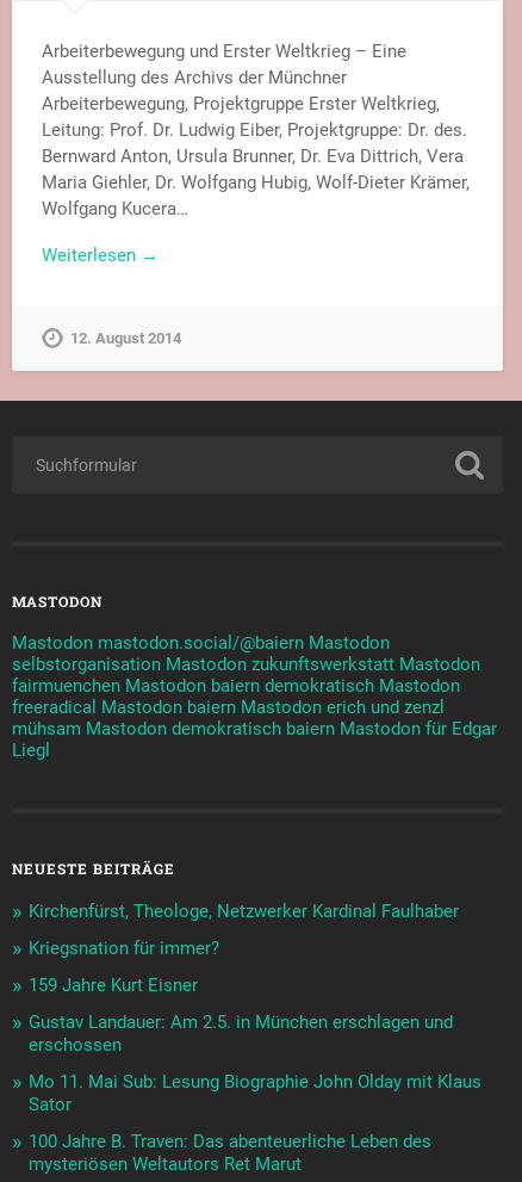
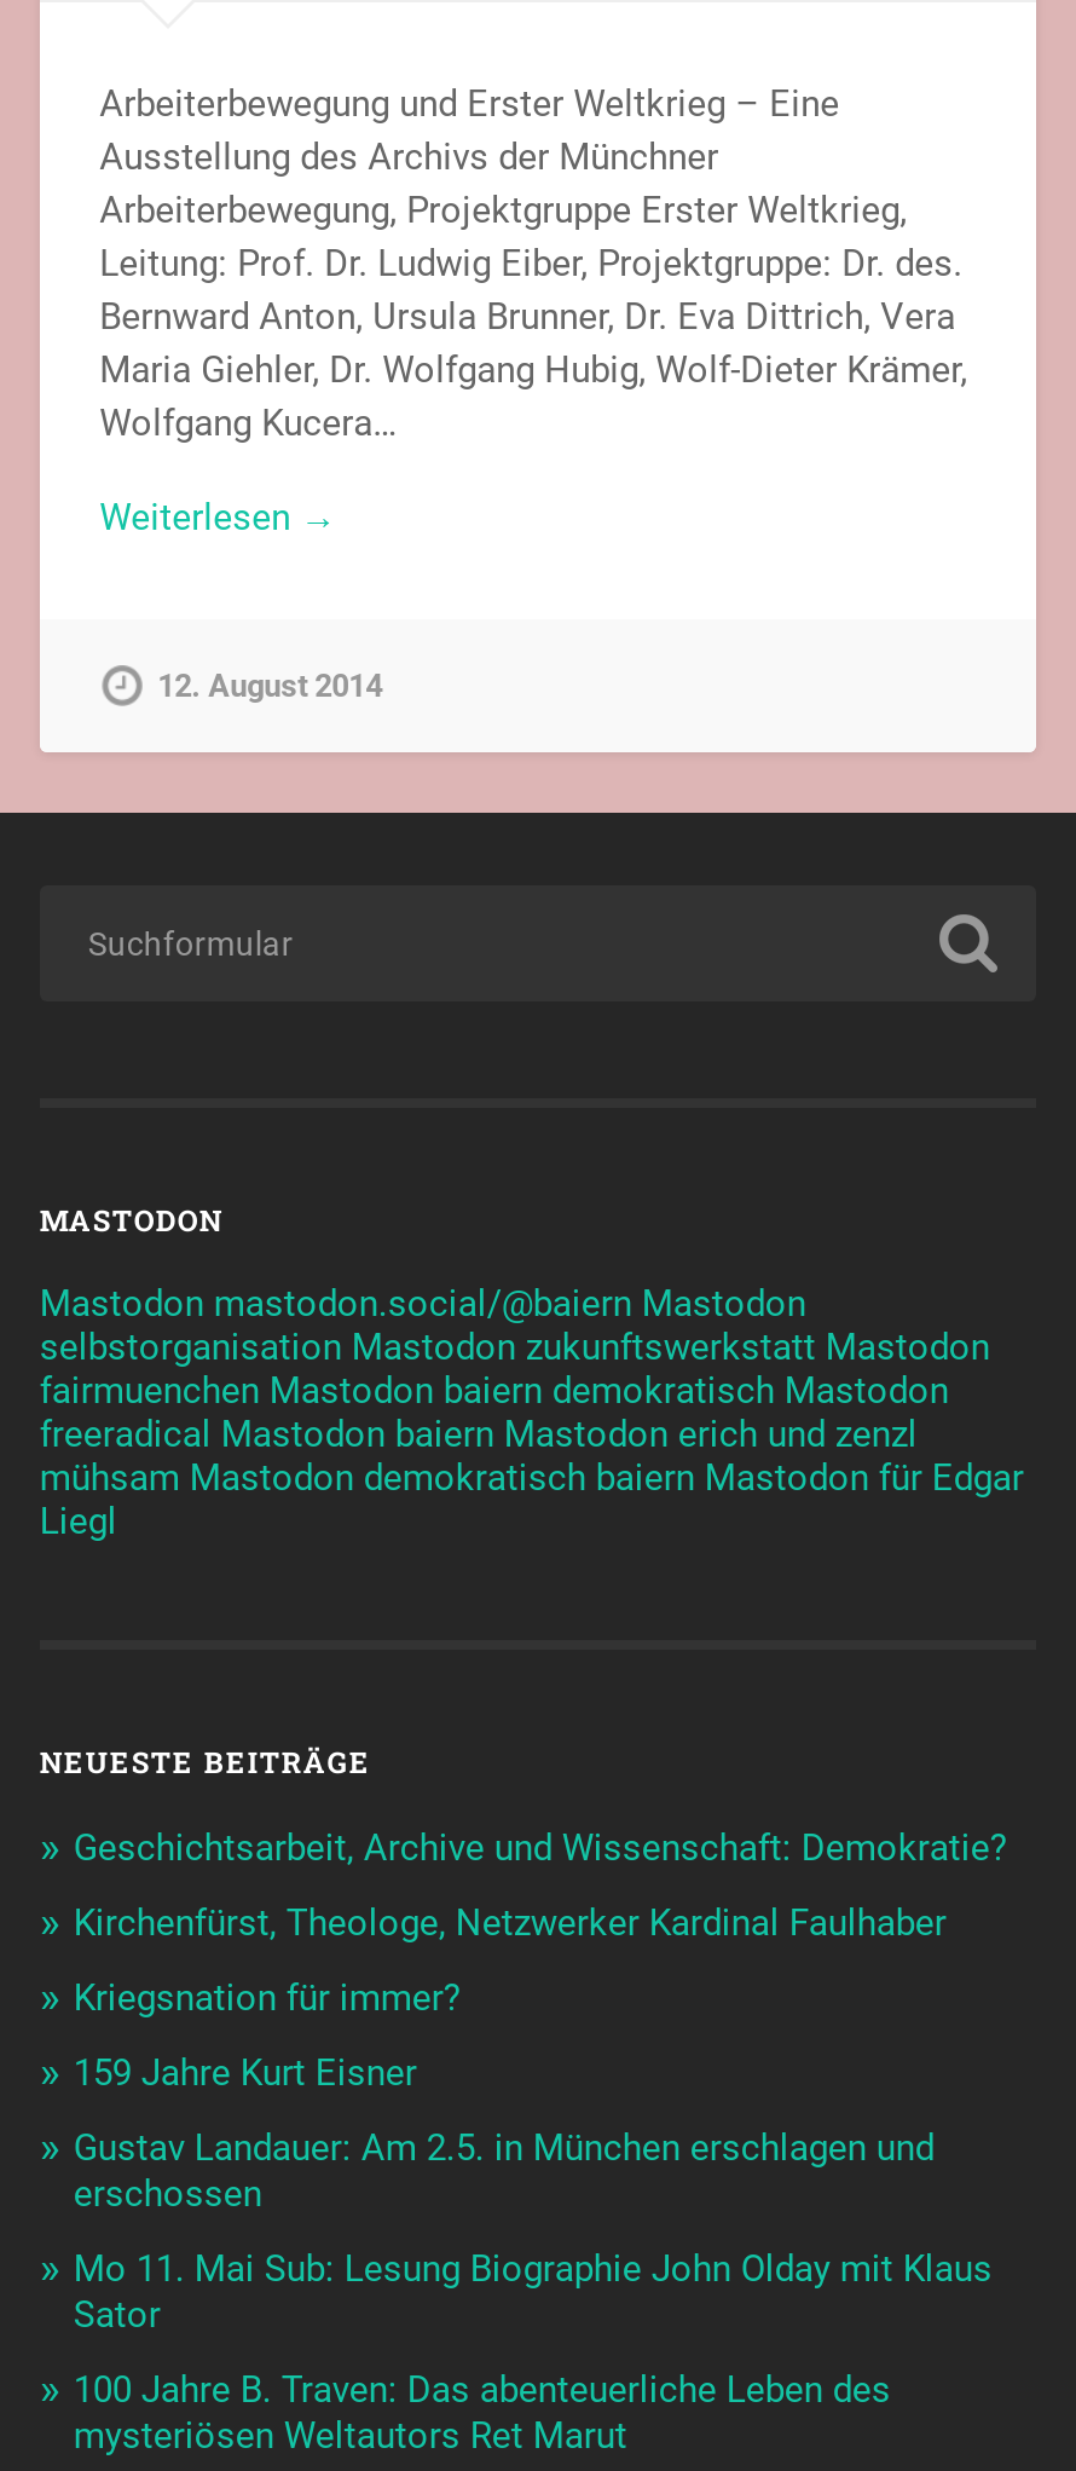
none -> [74,1826,1007,1869] Geschichtsarbeit, Archive und Wissenschaft: Demokratie?

